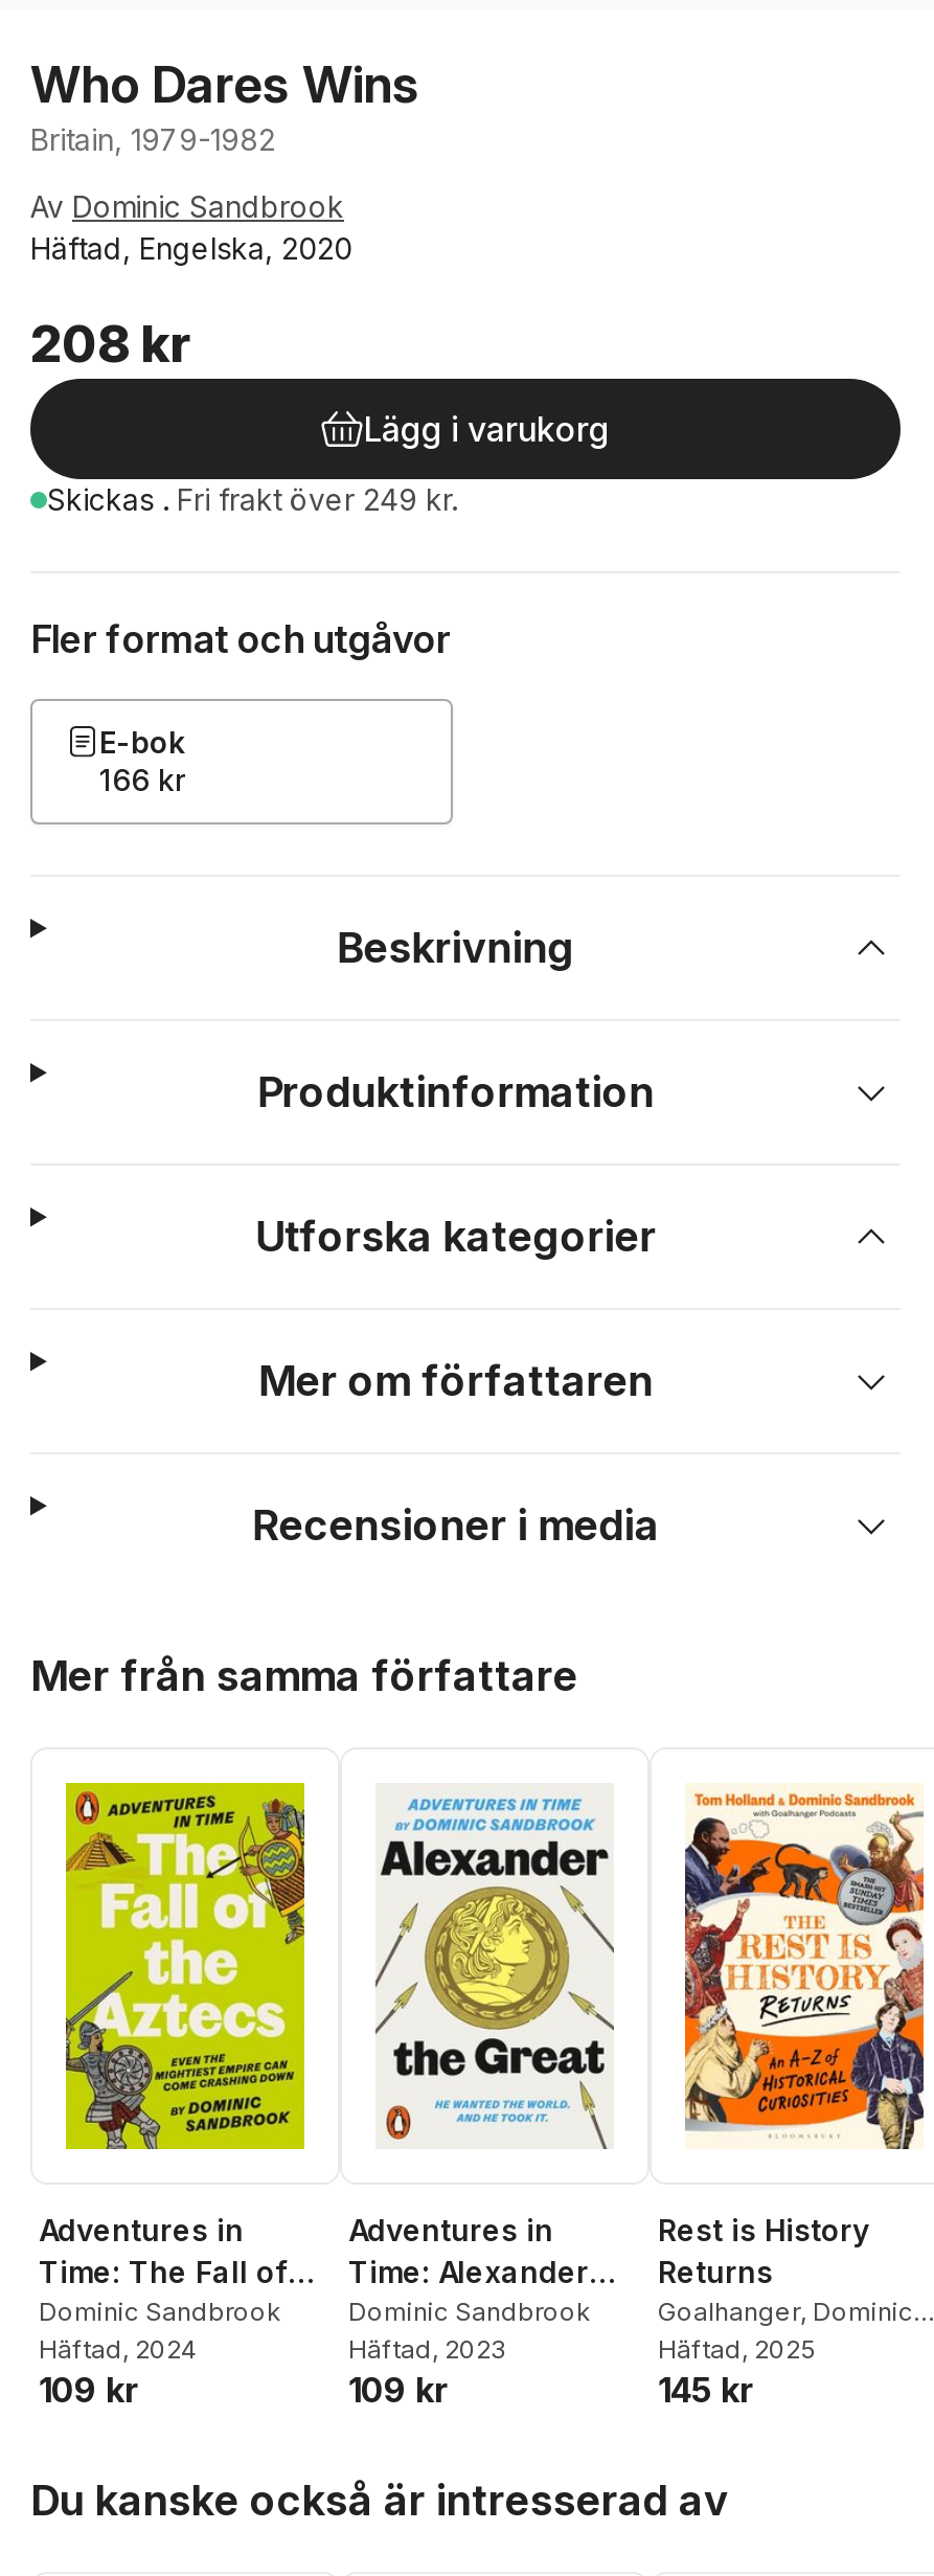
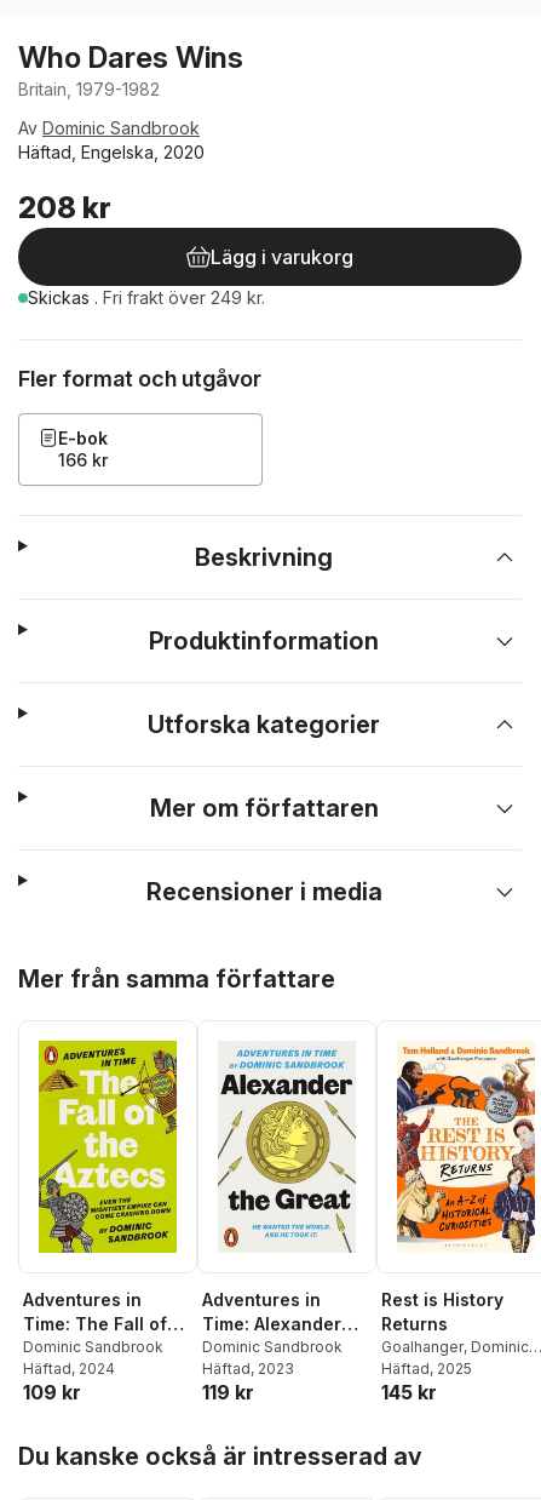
[348,2369,449,2411] 109 kr -> [202,1380,254,1404] 119 kr

